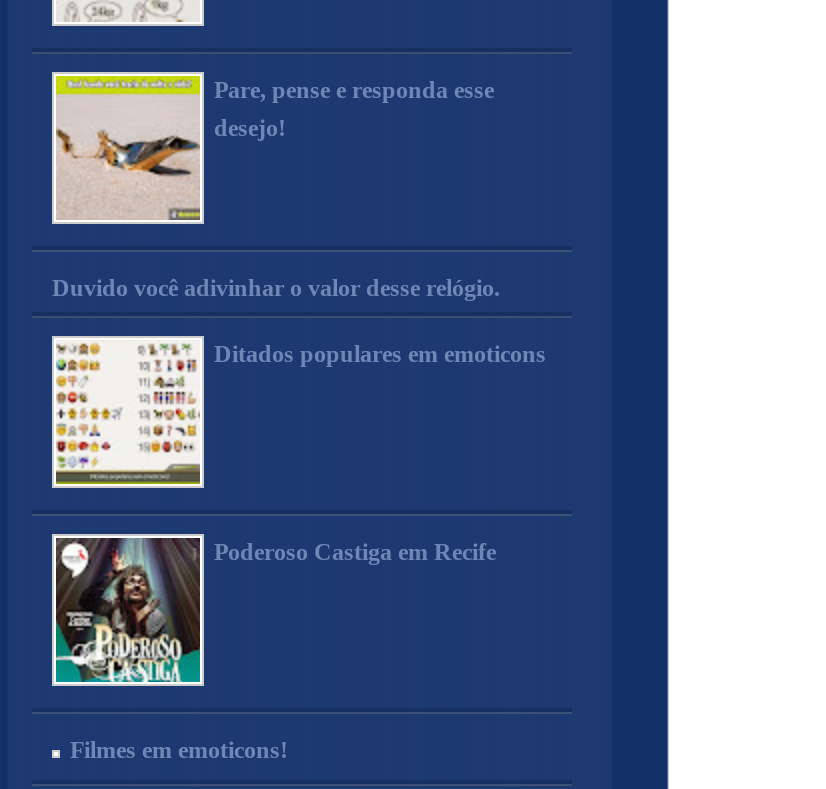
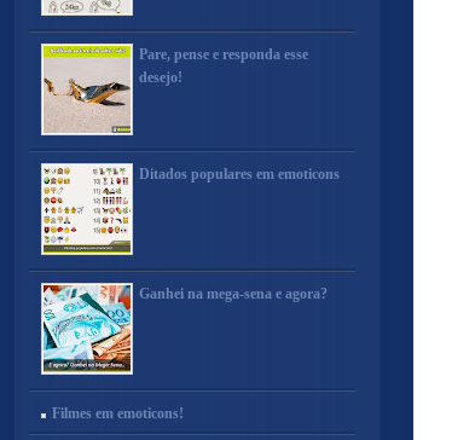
[52,274,500,302] Duvido você adivinhar o valor desse relógio. -> none
[56,536,496,686] [image] | Poderoso Castiga em Recife -> [42,284,328,374] [image] | Ganhei na mega-sena e agora?

